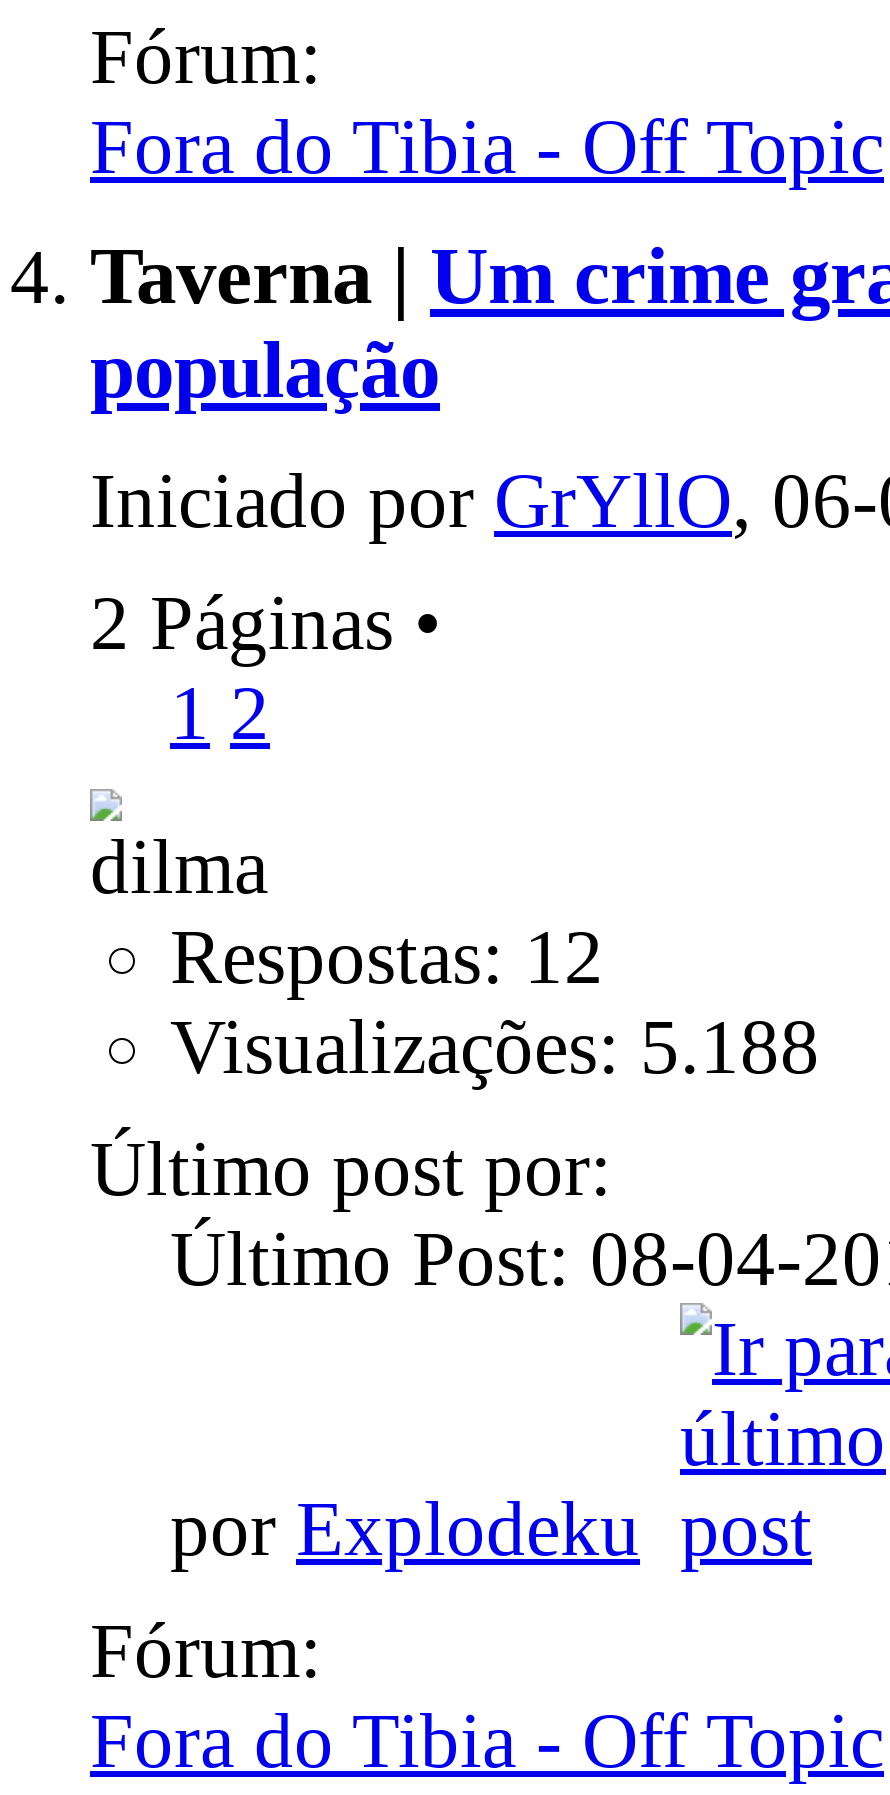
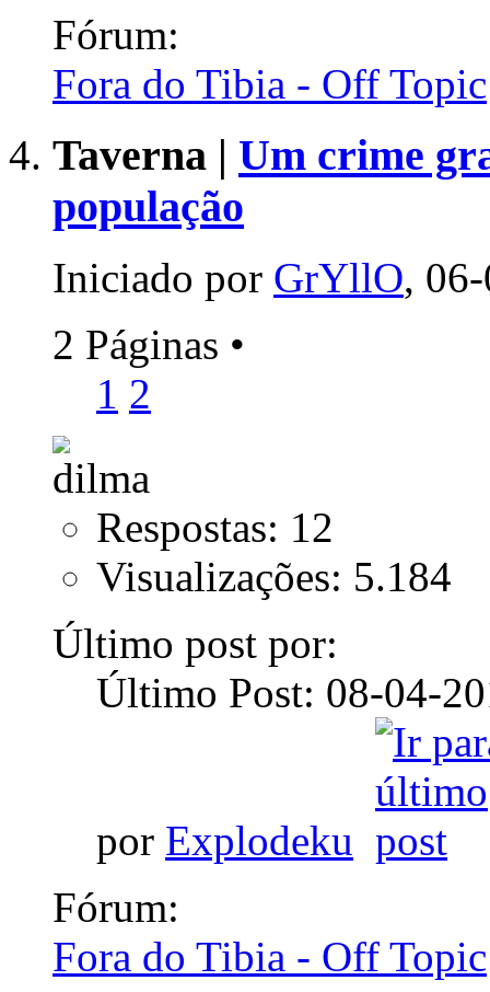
[170,1002,820,1088] Visualizações: 5.188 -> [96,553,452,600] Visualizações: 5.184

